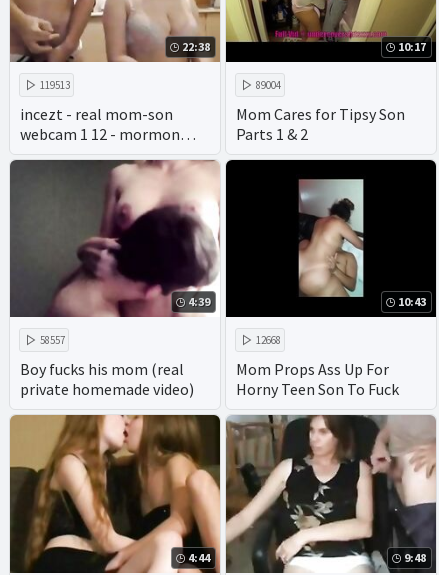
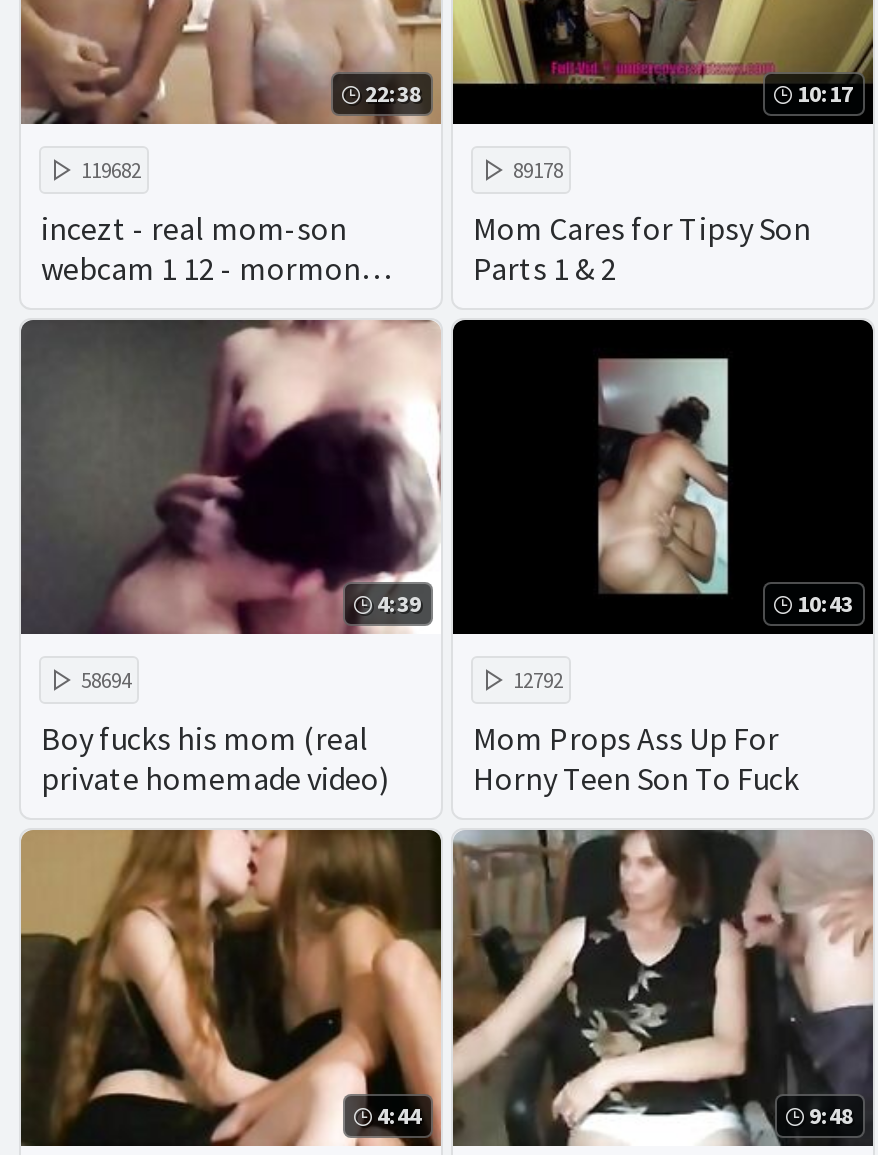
[40,77,70,91] 119513 -> [81,155,141,183] 119682
[256,77,281,91] 89004 -> [513,155,563,183] 89178
[40,333,65,347] 58557 -> [81,666,131,694] 58694
[256,333,281,347] 12668 -> [513,666,563,694] 12792

